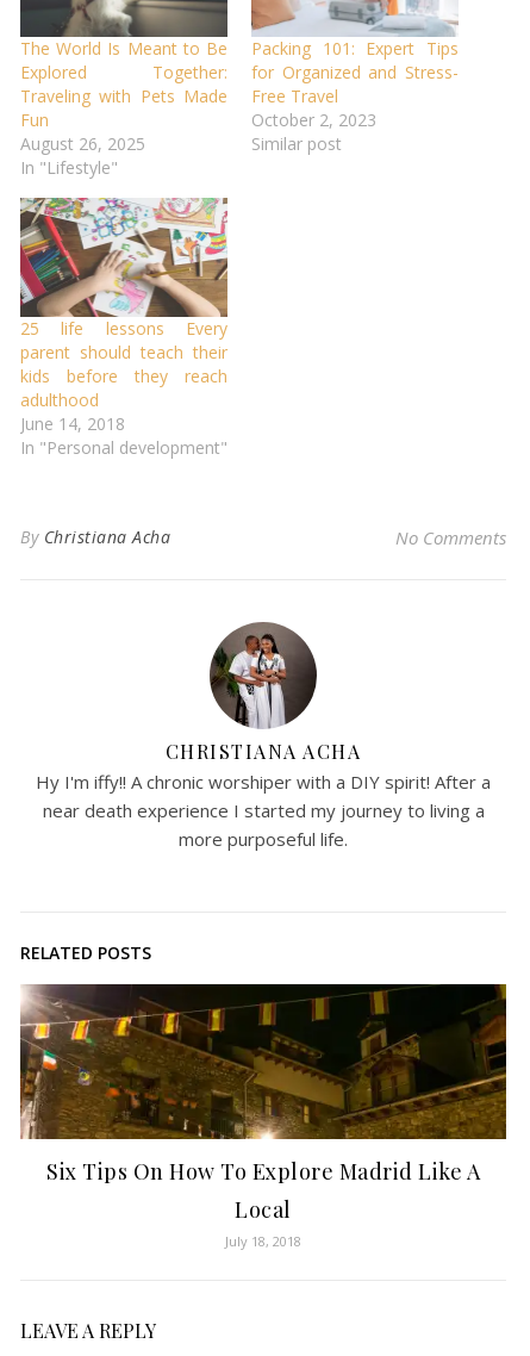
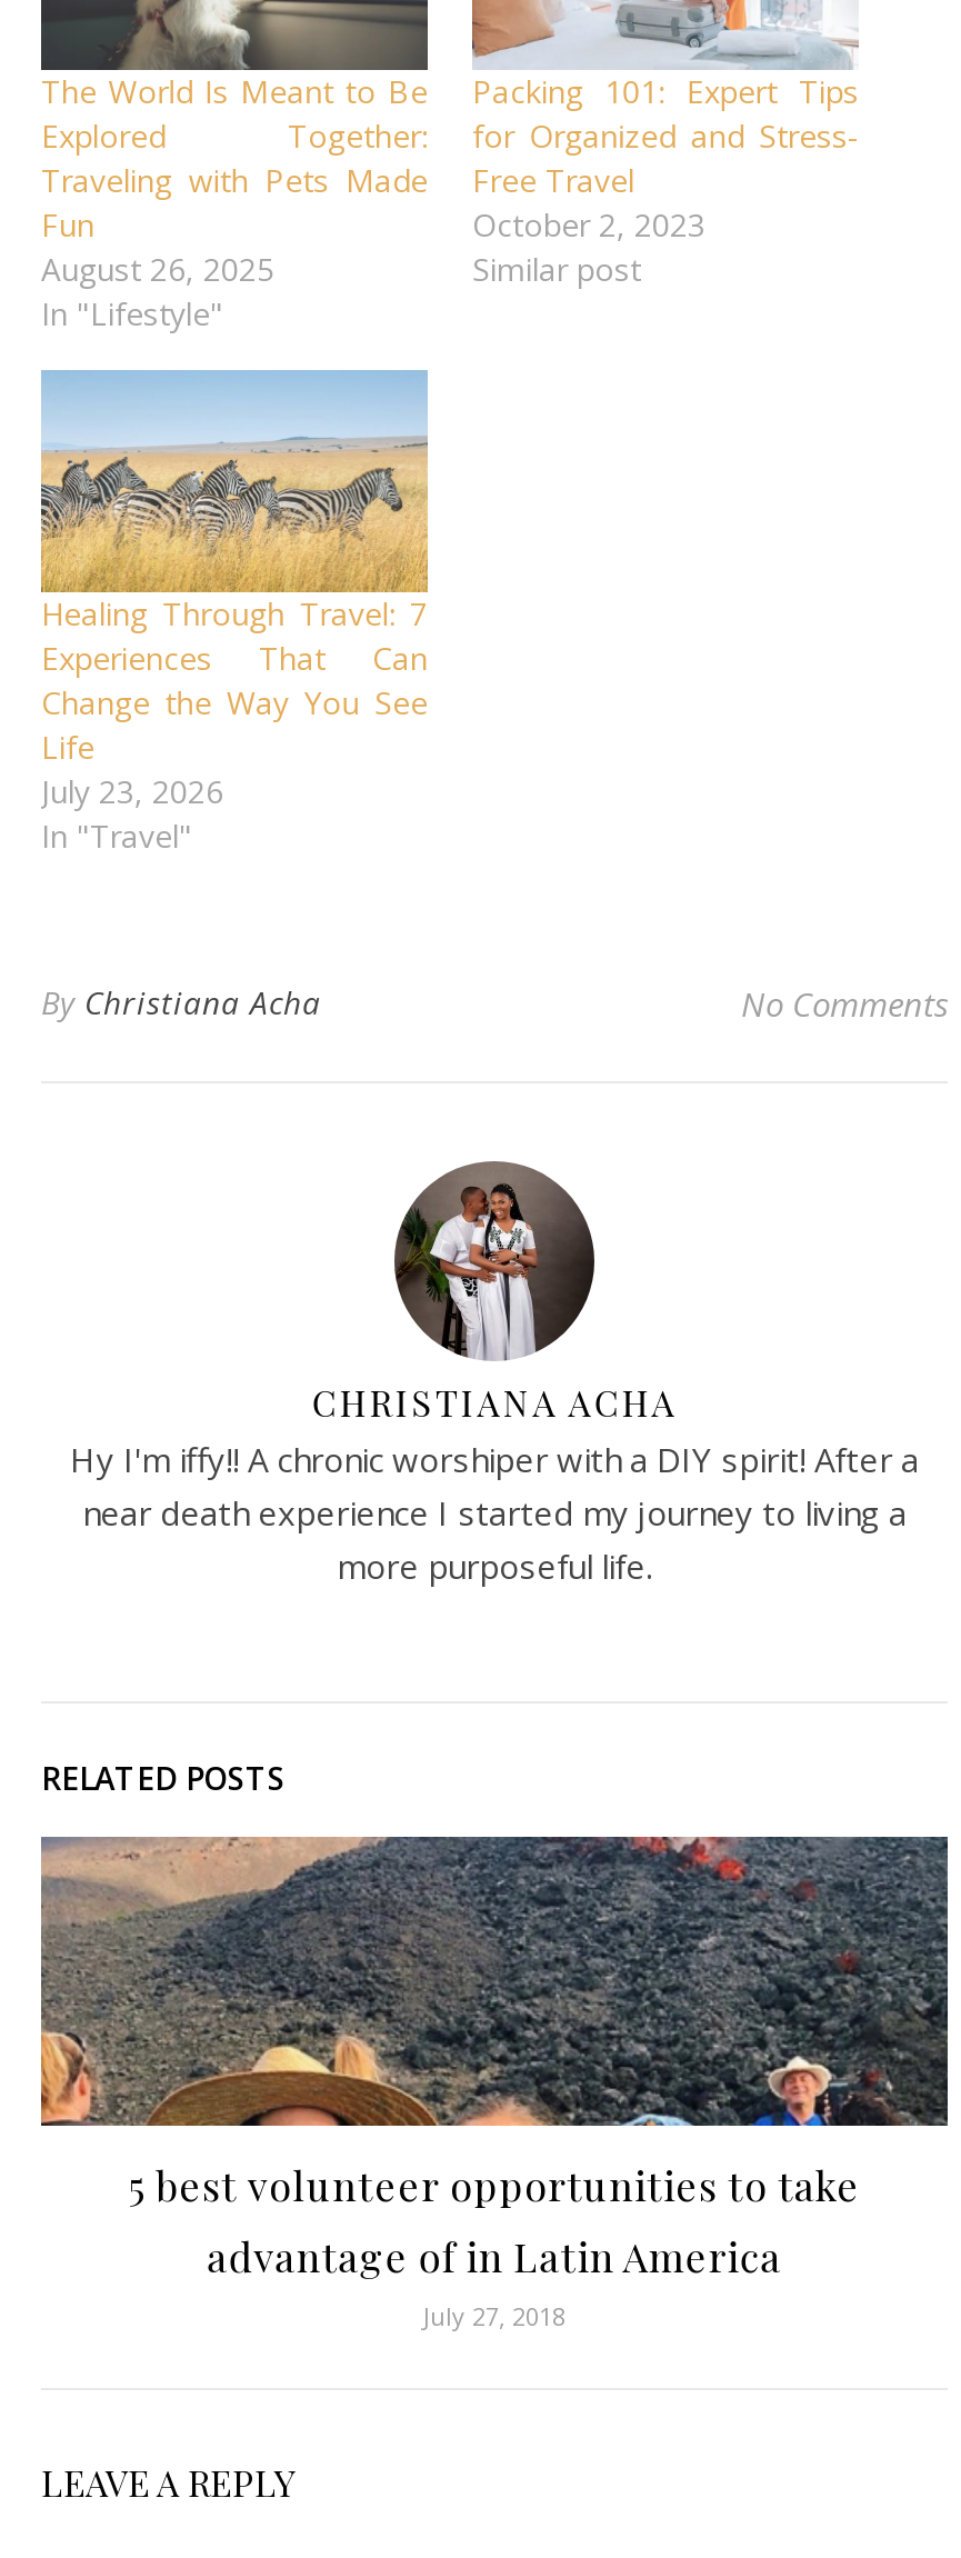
[19,197,229,459] [image] | 25 life lessons Every | parent should teach their | kids before they reach | adulthood | June 14, 2018 | In "Personal development" -> [39,369,430,855] [image] | Healing Through Travel: 7 | Experiences That Can | Change the Way You See | Life | July 23, 2026 | In "Travel"
[19,983,507,1250] [image] | Six Tips On How To Explore Madrid Like A | Local | July 18, 2018 -> [39,1833,950,2331] [image] | 5 best volunteer opportunities to take | advantage of in Latin America | July 27, 2018

